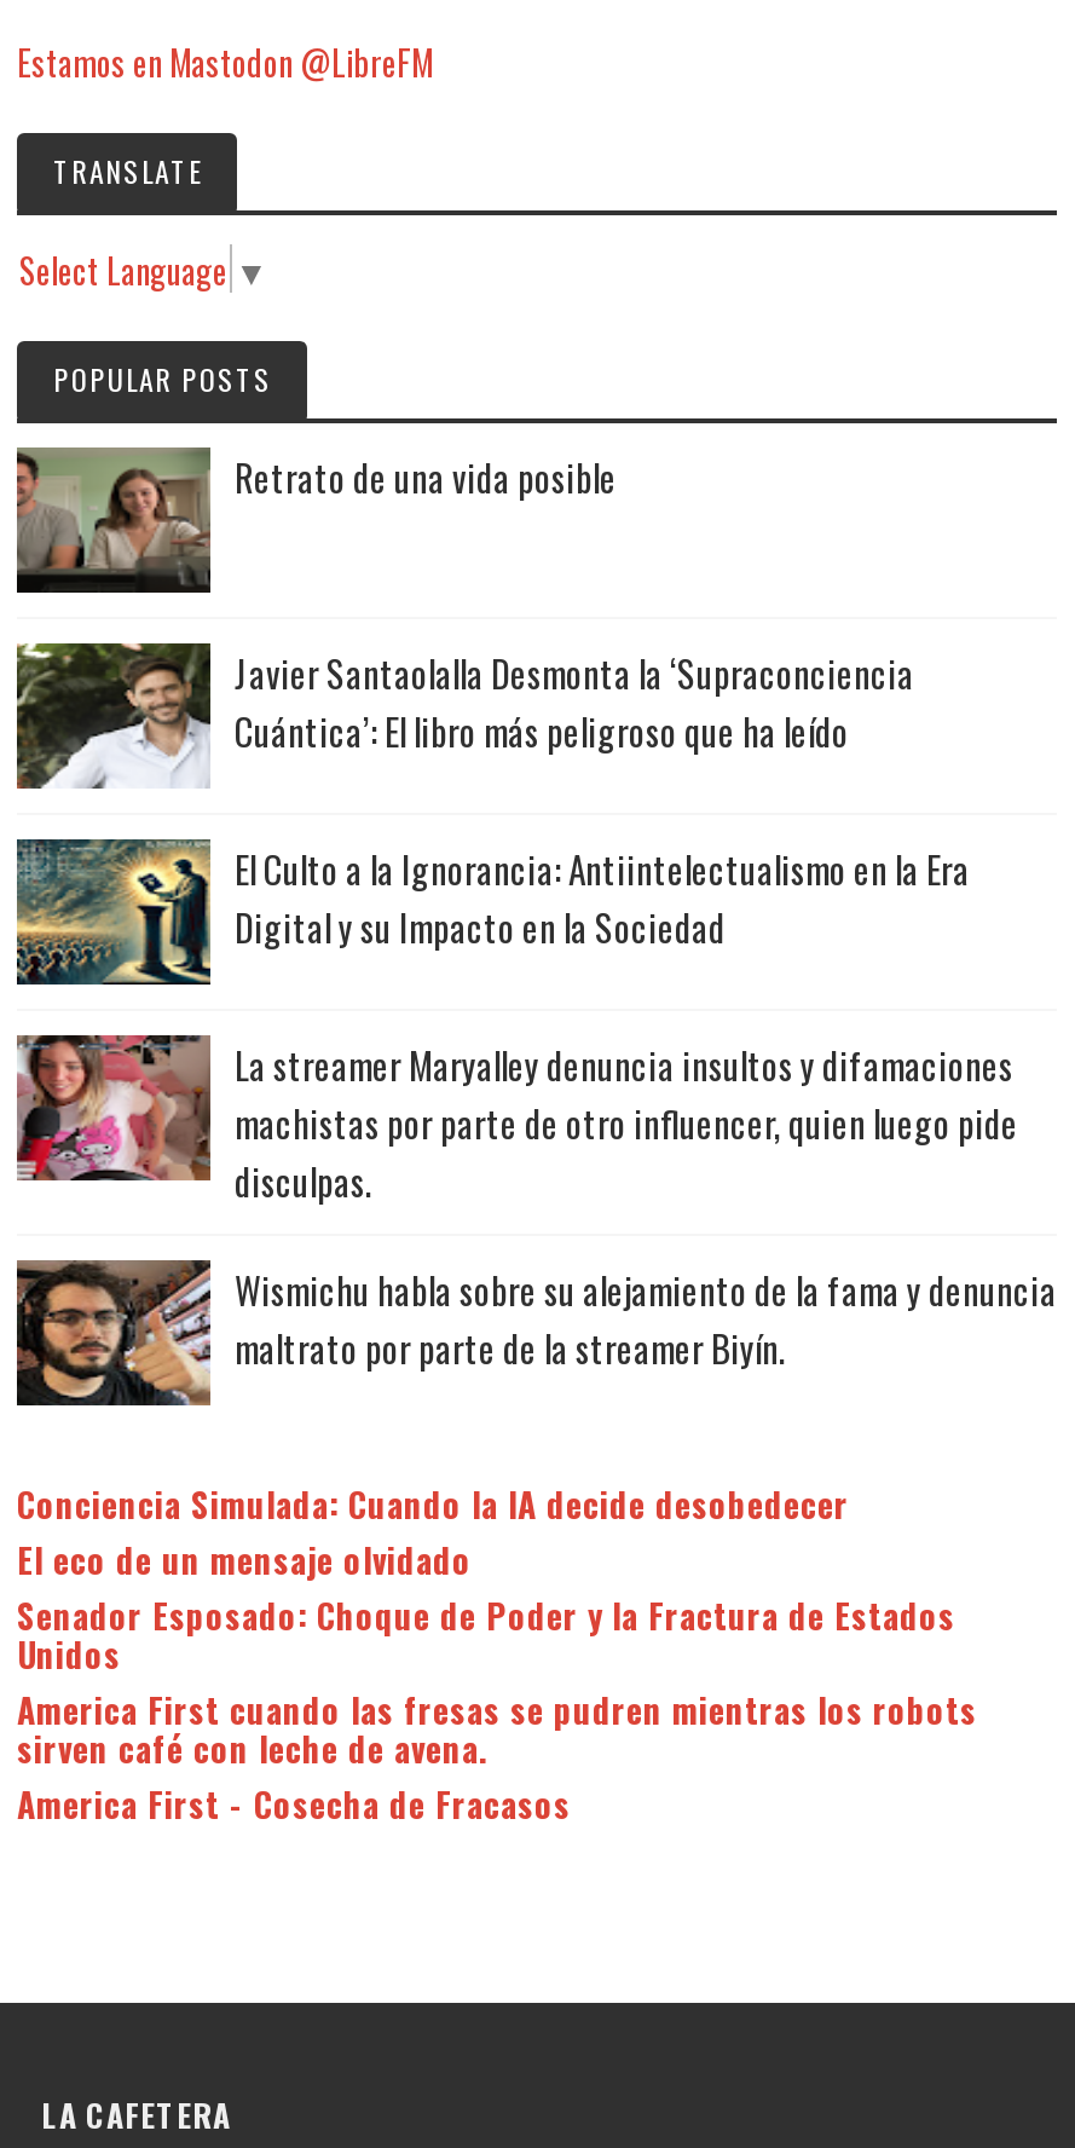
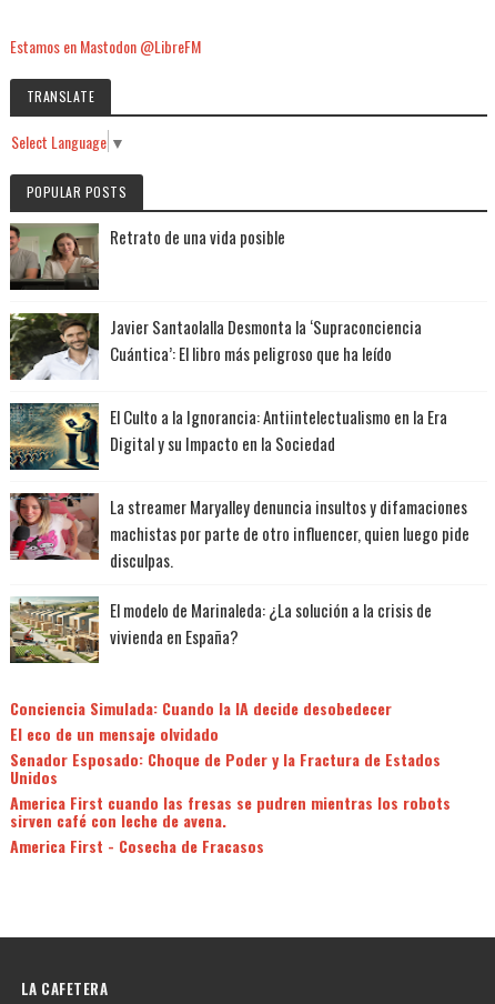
[15,1258,1057,1408] [image] | Wismichu habla sobre su alejamiento de la fama y denuncia | maltrato por parte de la streamer Biyín. -> [9,595,432,664] [image] | El modelo de Marinaleda: ¿La solución a la crisis de | vivienda en España?

